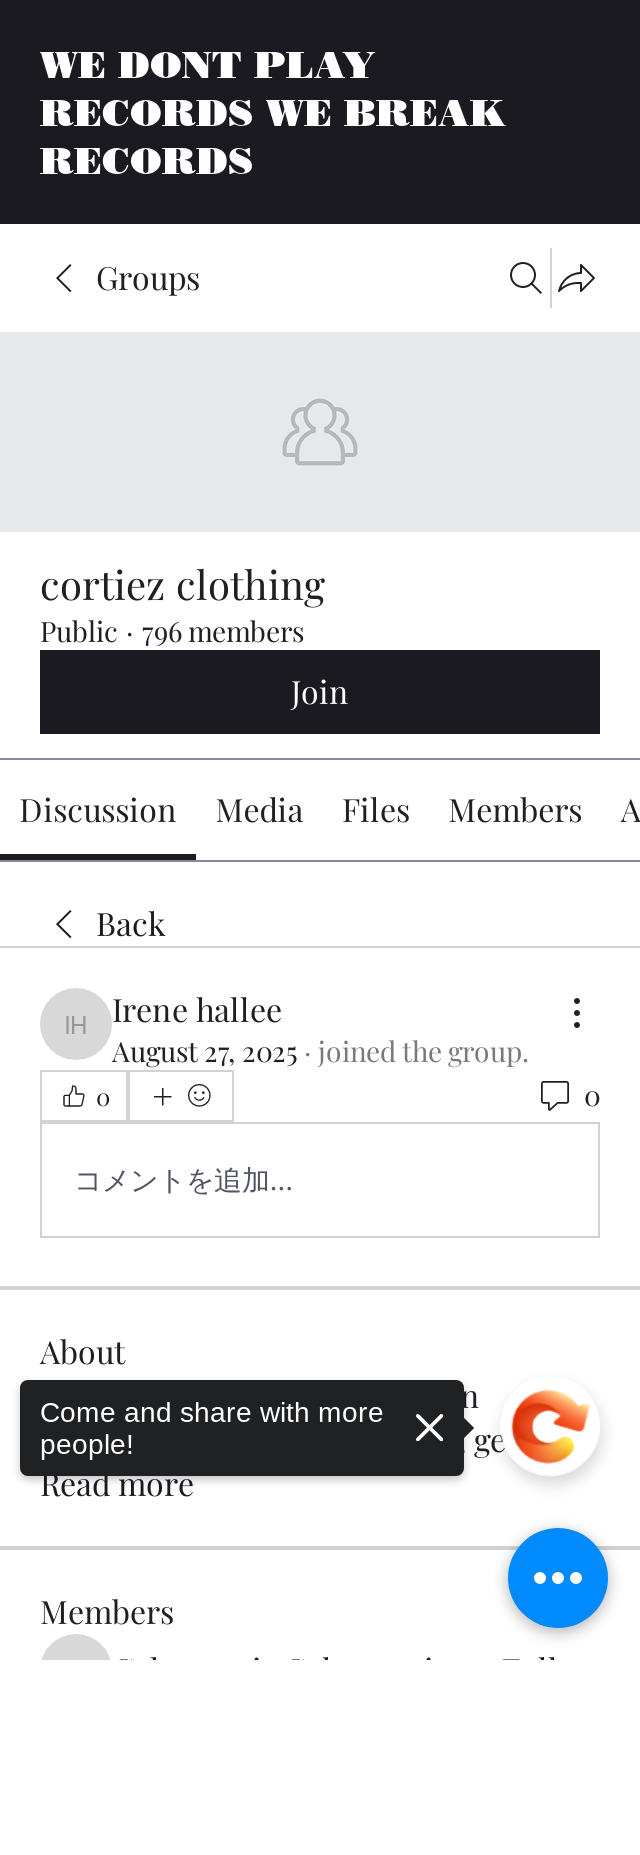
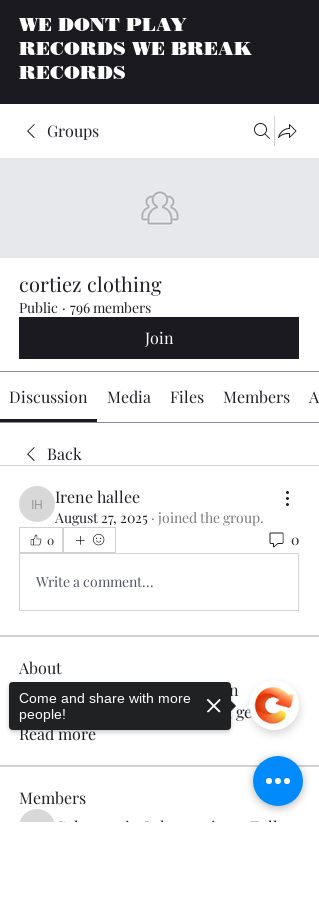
[74,1160,292,1198] コメントを追加… -> [36,572,154,591] Write a comment...

